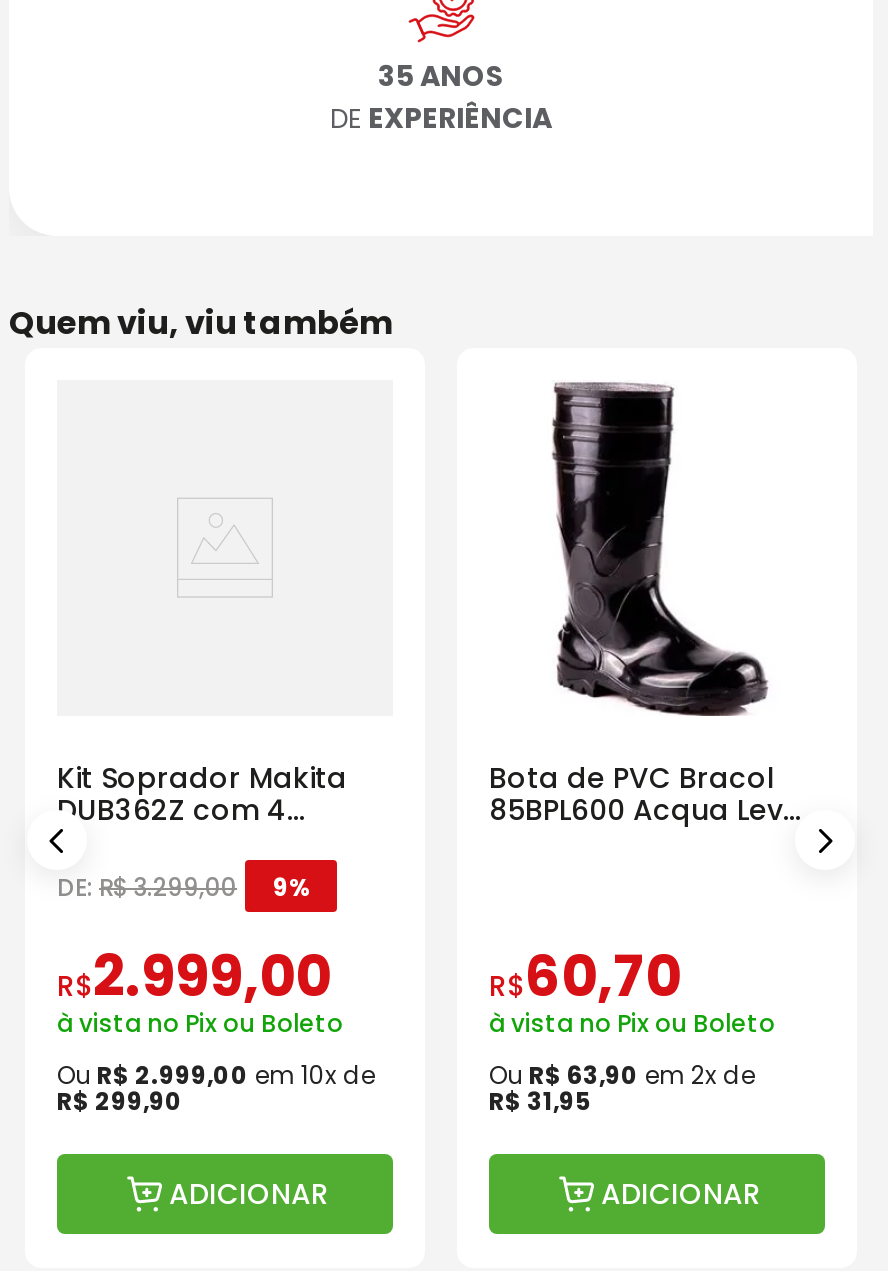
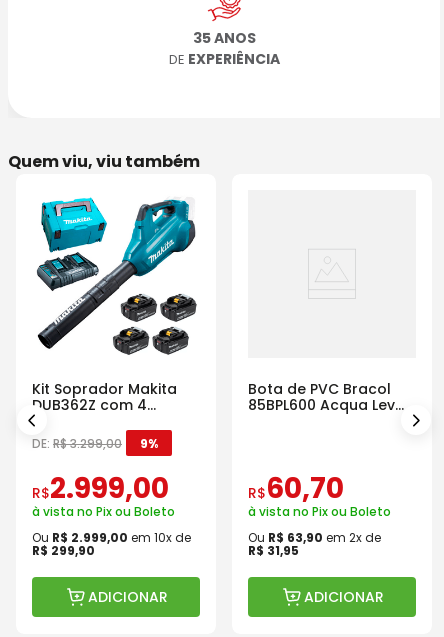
none -> [36,197,197,356] [image]
[551,382,769,718] [image] -> none

